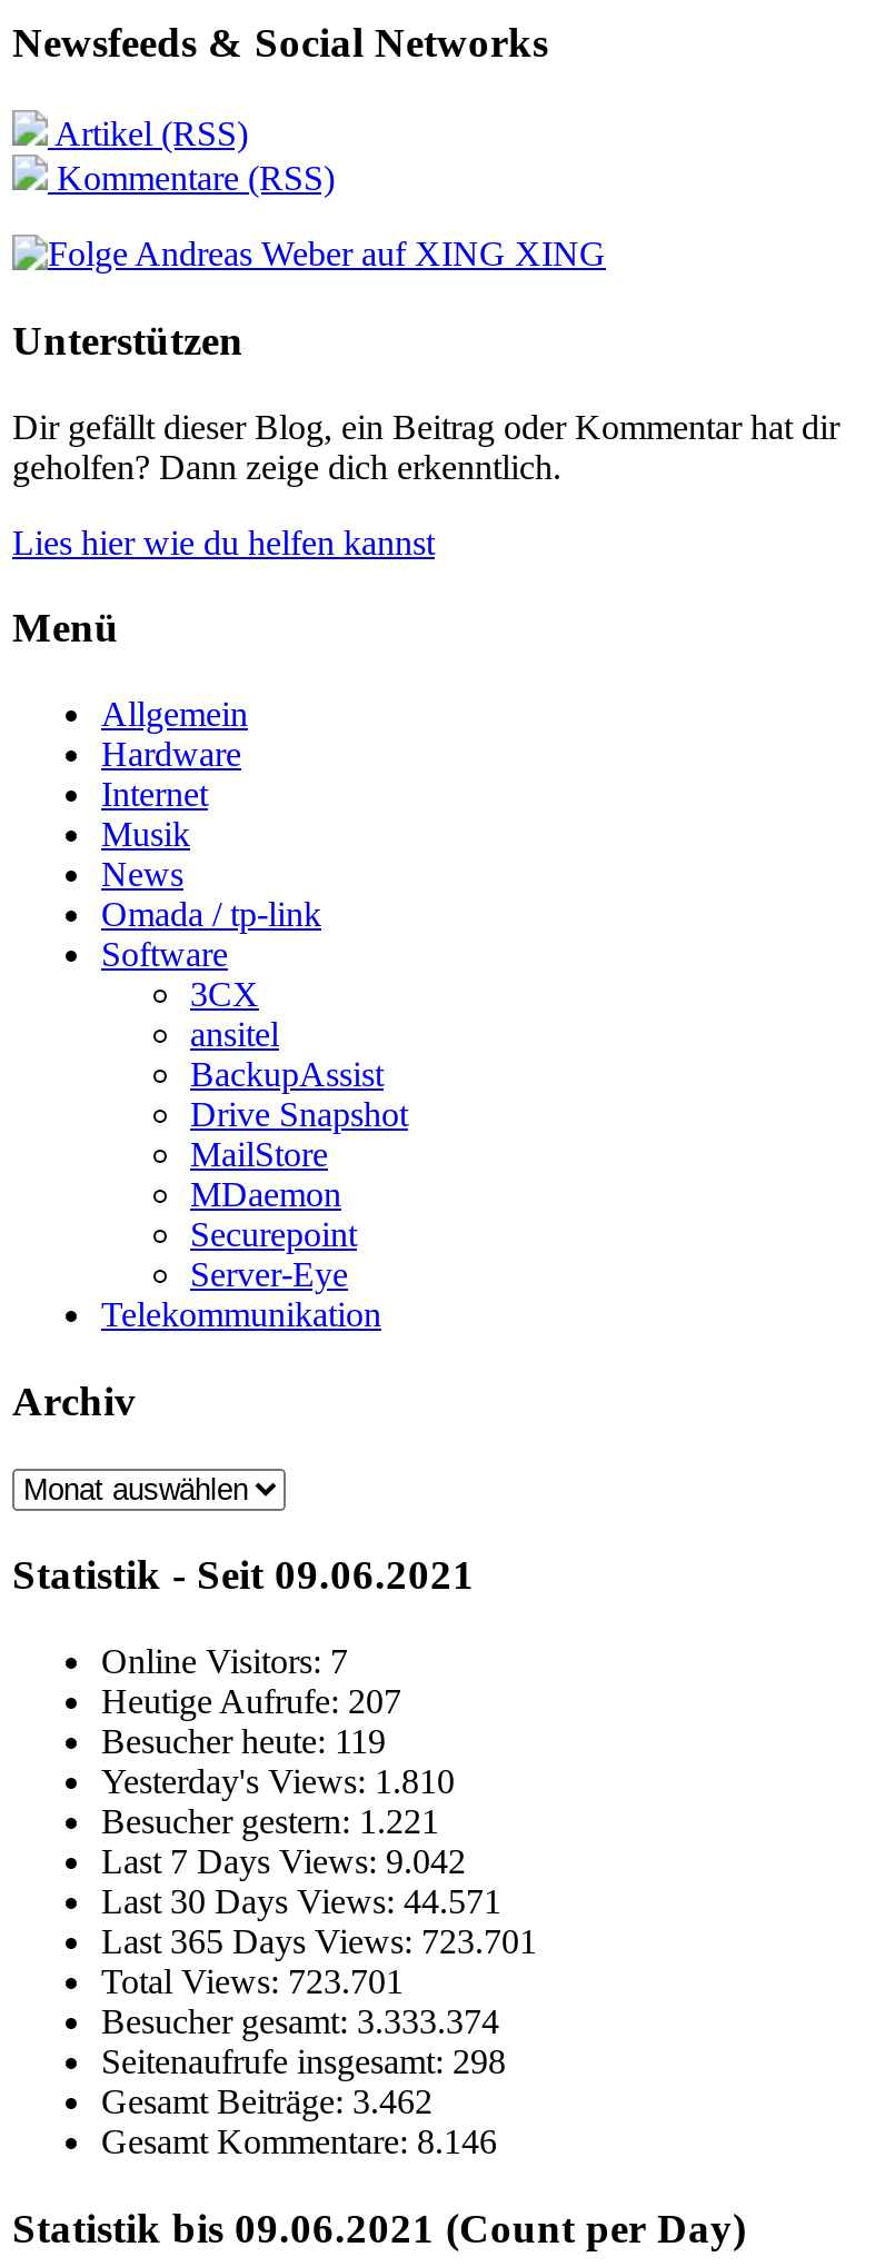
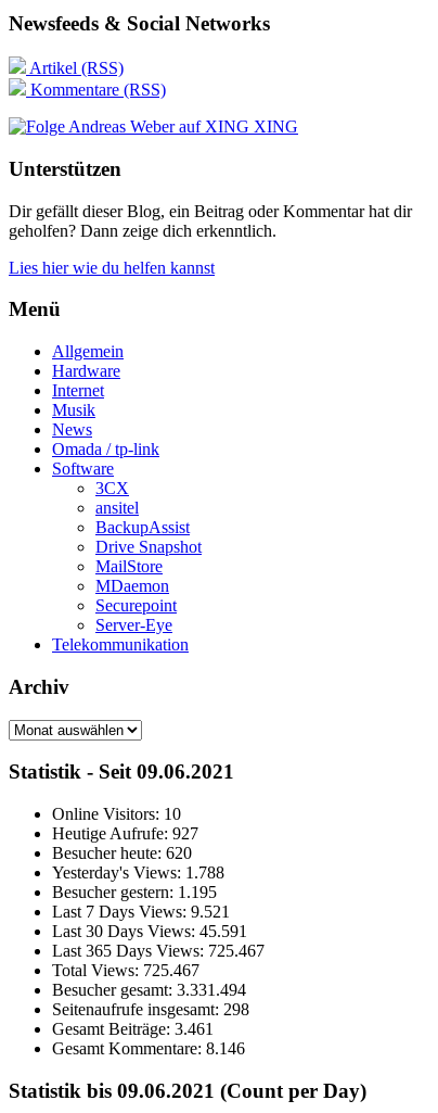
[101,1642,348,1680] Online Visitors: 7 -> [52,805,181,823] Online Visitors: 10
[101,1682,401,1720] Heutige Aufrufe: 207 -> [52,824,198,843] Heutige Aufrufe: 927
[101,1722,386,1760] Besucher heute: 119 -> [52,844,192,862] Besucher heute: 620
[101,1762,455,1800] Yesterday's Views: 1.810 -> [52,863,224,882] Yesterday's Views: 1.788
[101,1802,439,1840] Besucher gestern: 1.221 -> [52,883,217,901] Besucher gestern: 1.195
[101,1842,466,1880] Last 7 Days Views: 9.042 -> [52,902,230,921] Last 7 Days Views: 9.521
[101,1882,501,1920] Last 30 Days Views: 44.571 -> [52,922,247,940] Last 30 Days Views: 45.591
[101,1922,537,1960] Last 365 Days Views: 723.701 -> [52,941,265,960] Last 365 Days Views: 725.467
[101,1962,404,2000] Total Views: 723.701 -> [52,961,199,979] Total Views: 725.467
[101,2002,499,2040] Besucher gesamt: 3.333.374 -> [52,980,246,999] Besucher gesamt: 3.331.494
[101,2082,432,2120] Gesamt Beiträge:3.462 -> [52,1020,214,1038] Gesamt Beiträge:3.461

